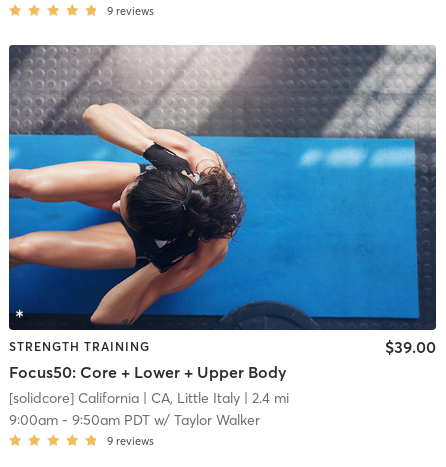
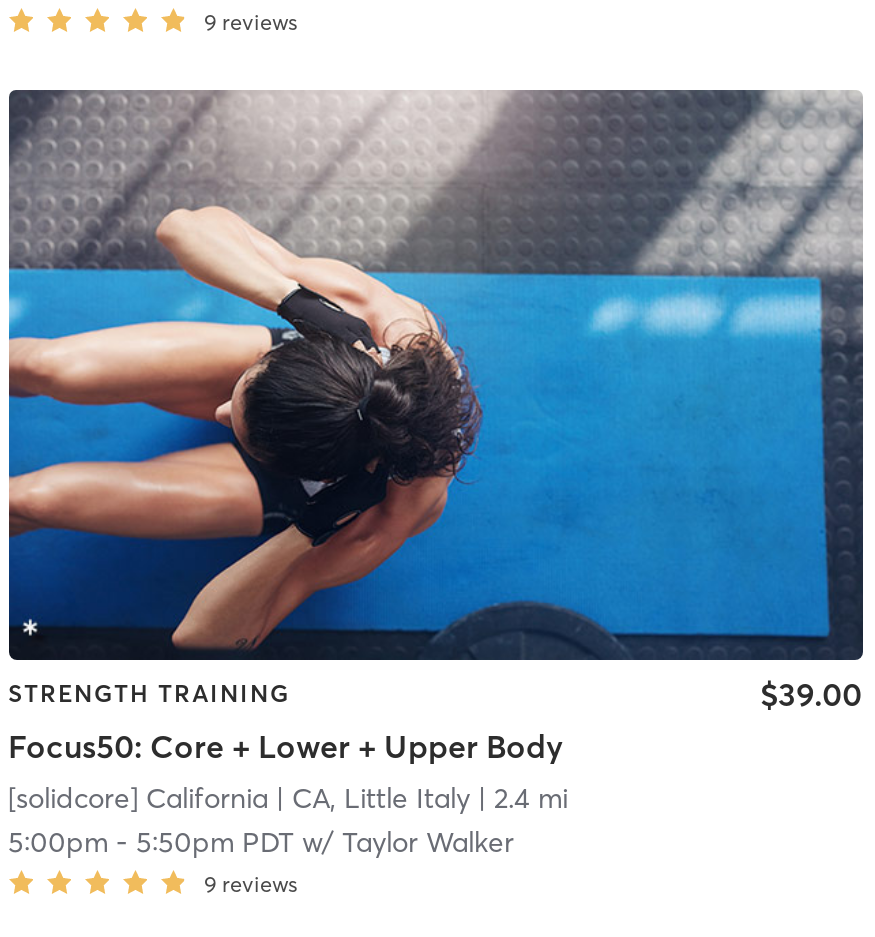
[8,411,259,429] 9:00am - 9:50am PDT w/ Taylor Walker -> [8,823,514,859] 5:00pm - 5:50pm PDT w/ Taylor Walker

